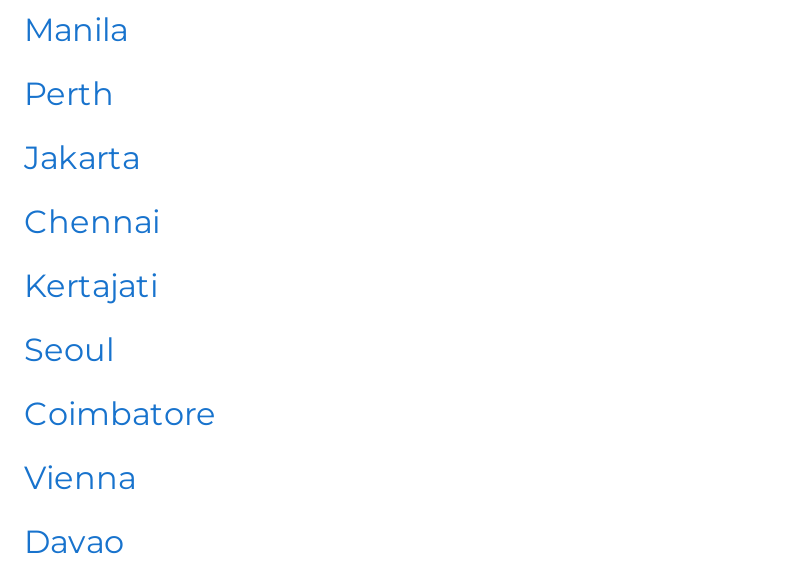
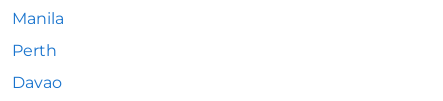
[24,139,216,497] Jakarta | Chennai | Kertajati | Seoul | Coimbatore | Vienna -> none

